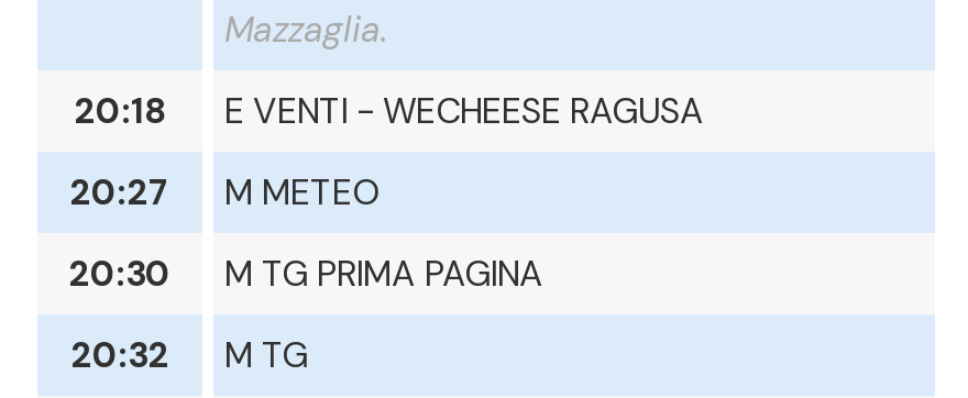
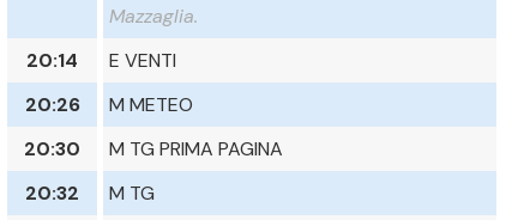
[74,89,704,135] 20:18 | E VENTI - WECHEESE RAGUSA -> [26,48,176,74] 20:14 | E VENTI
[69,170,378,217] 20:27 M METEO -> [25,93,193,118] 20:26 M METEO

